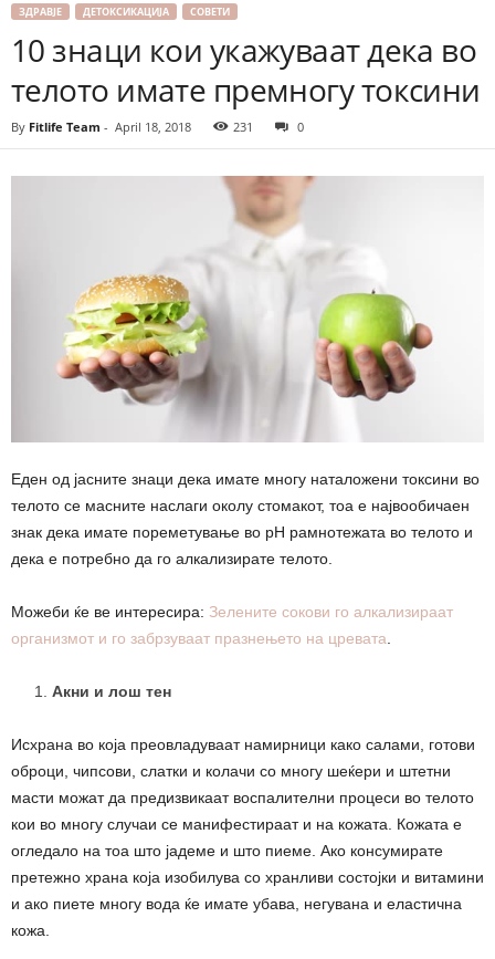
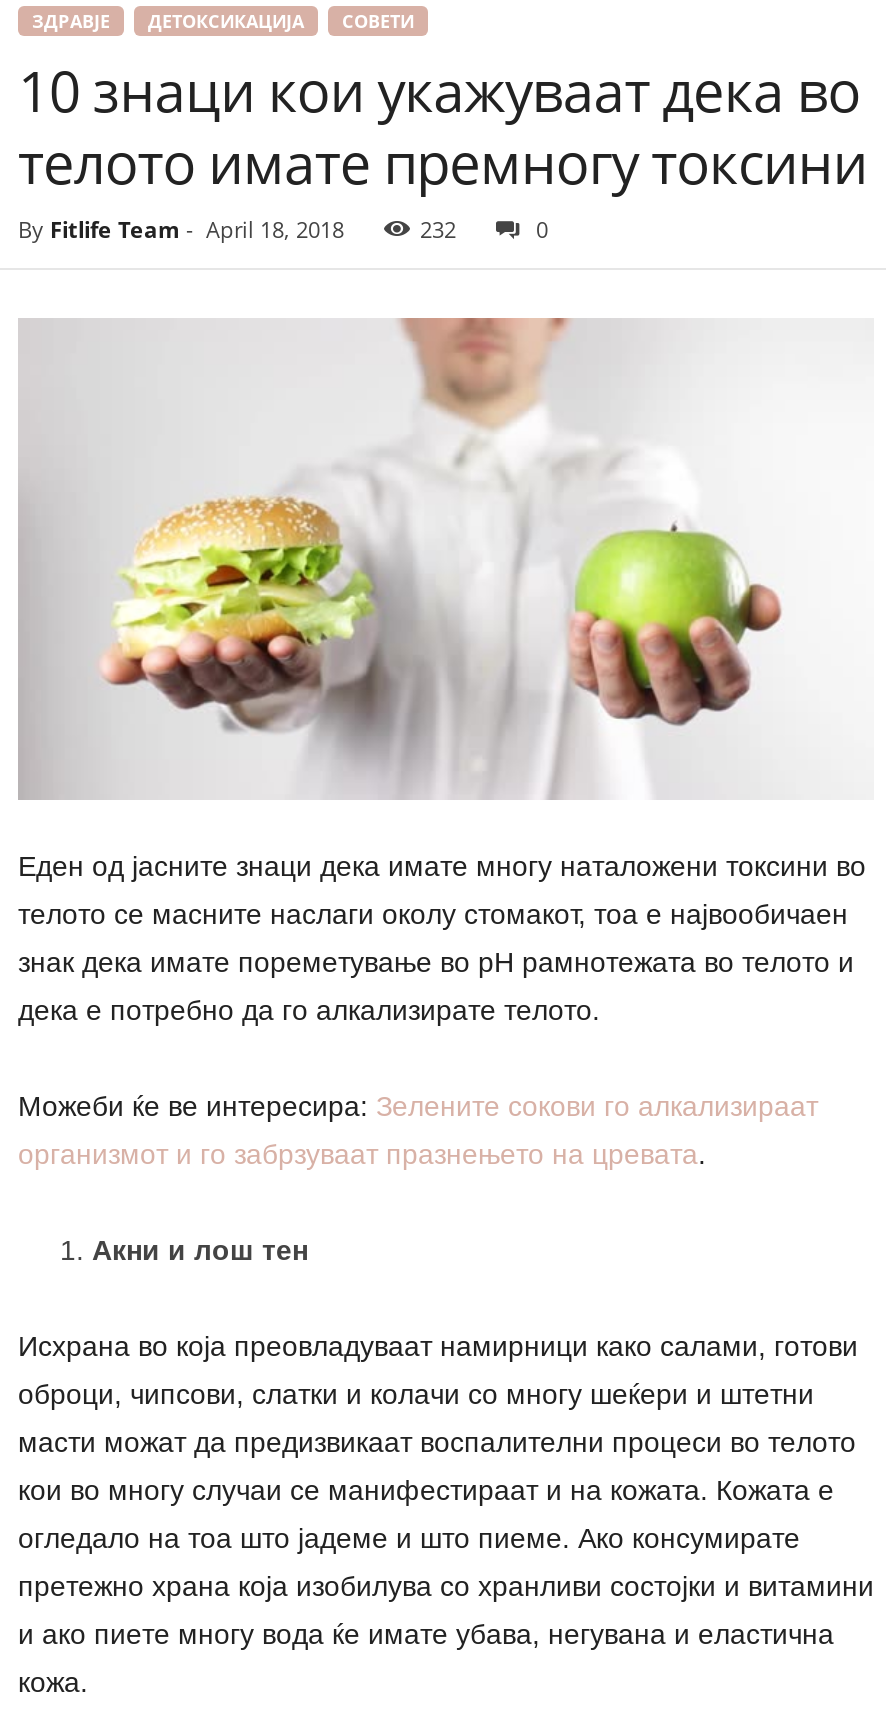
[233,118,253,135] 231 -> [420,214,456,244] 232

